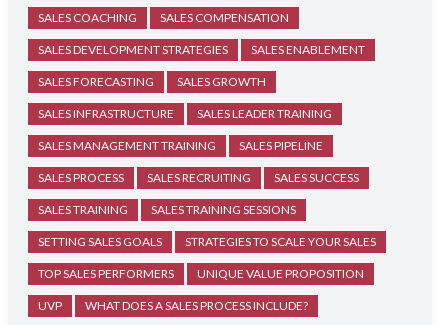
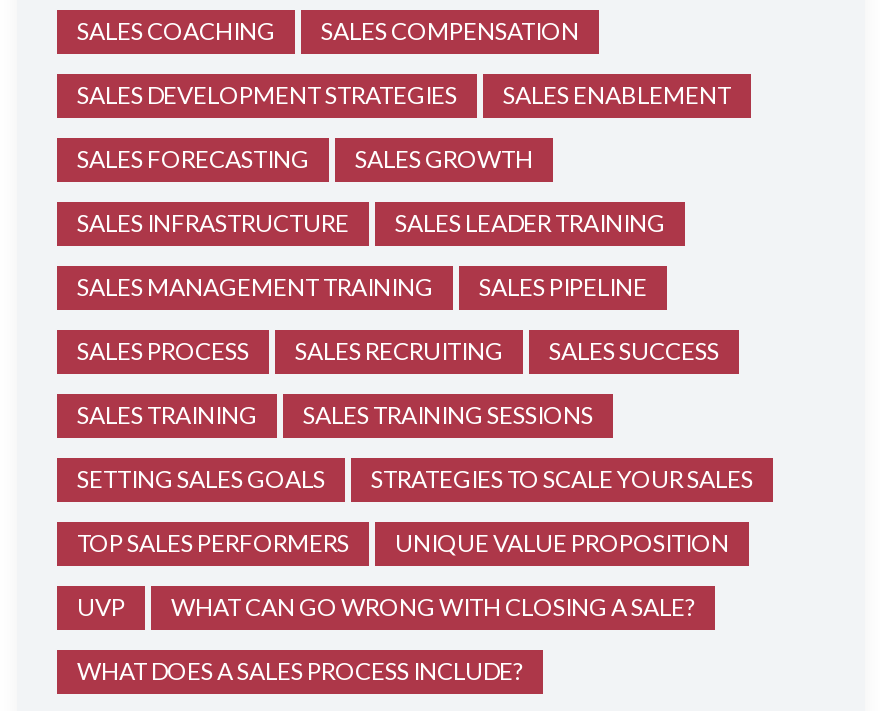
none -> [171,592,695,622] WHAT CAN GO WRONG WITH CLOSING A SALE?

